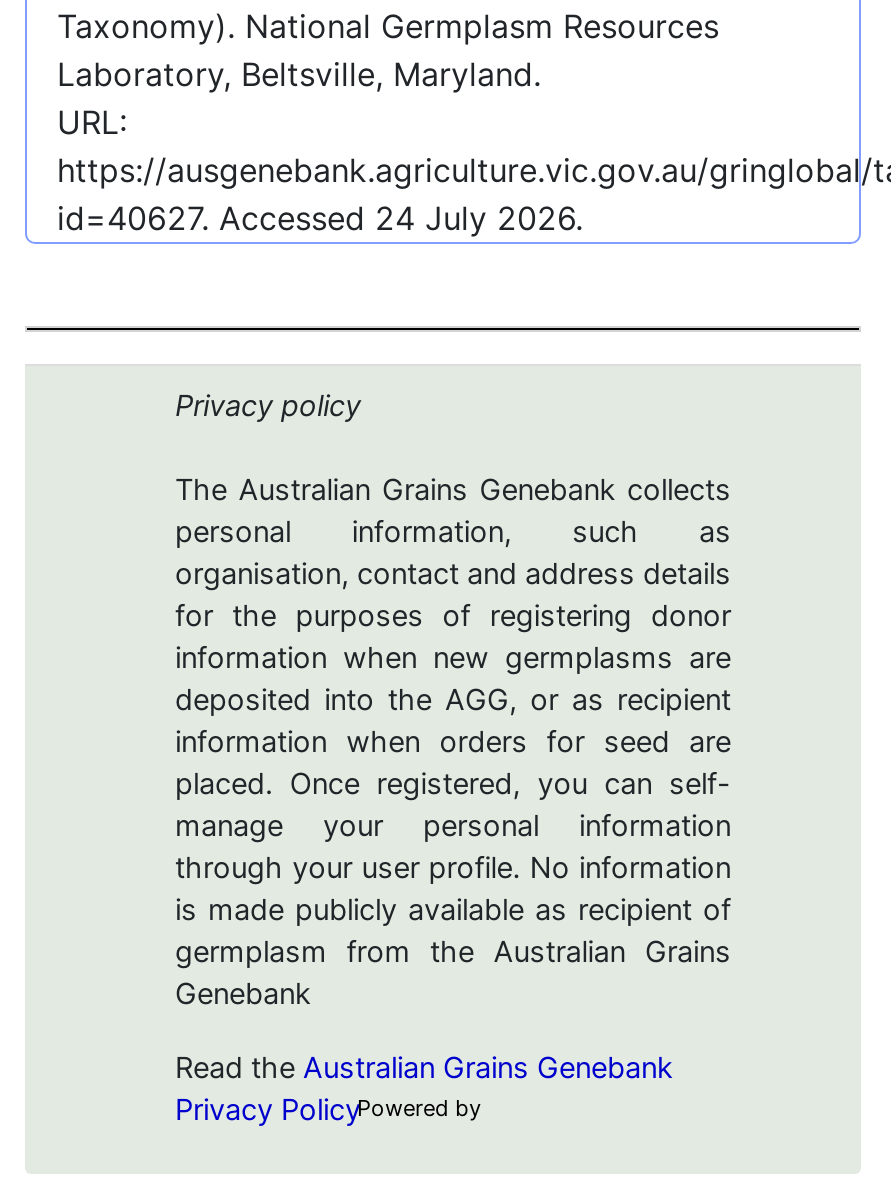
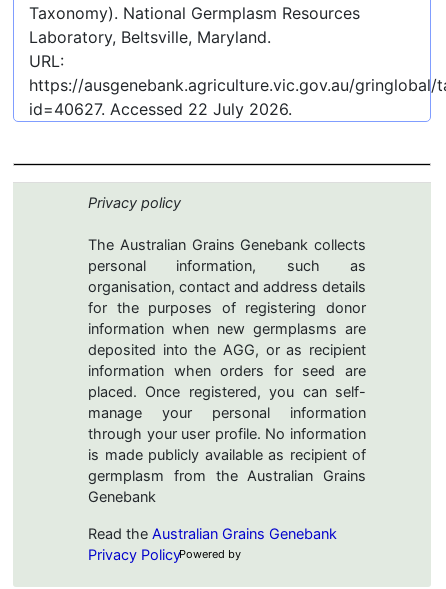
[57,198,583,238] id=40627. Accessed 24 July 2026. -> [29,99,292,119] id=40627. Accessed 22 July 2026.

